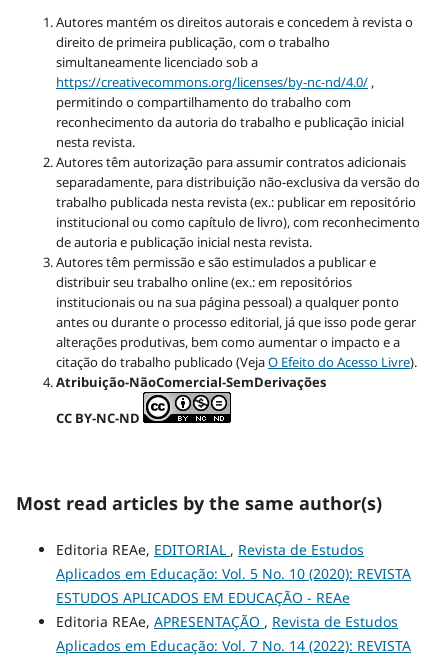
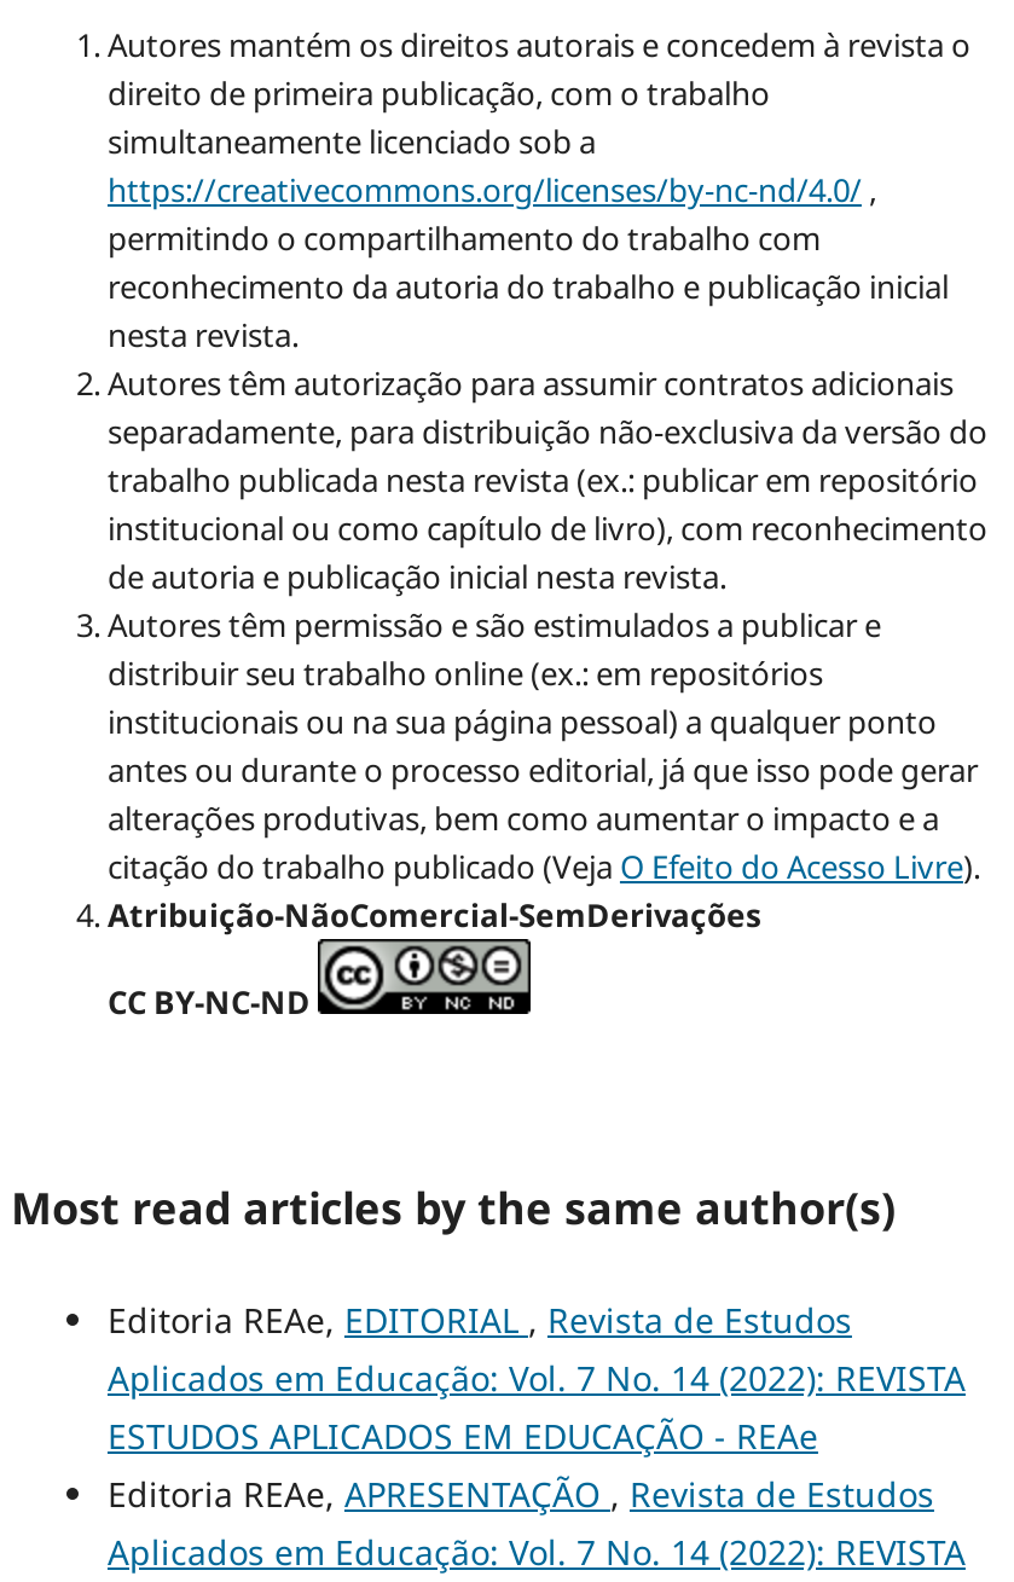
[56,564,411,583] Aplicados em Educação: Vol. 5 No. 10 (2020): REVISTA -> [108,1356,966,1401] Aplicados em Educação: Vol. 7 No. 14 (2022): REVISTA

